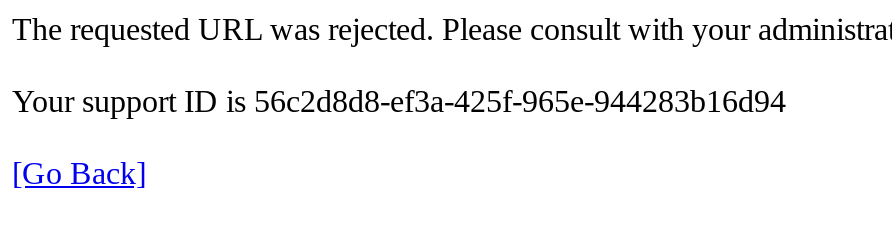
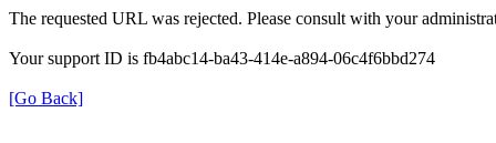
[12,84,786,118] Your support ID is 56c2d8d8-ef3a-425f-965e-944283b16d94 -> [9,49,435,68] Your support ID is fb4abc14-ba43-414e-a894-06c4f6bbd274

